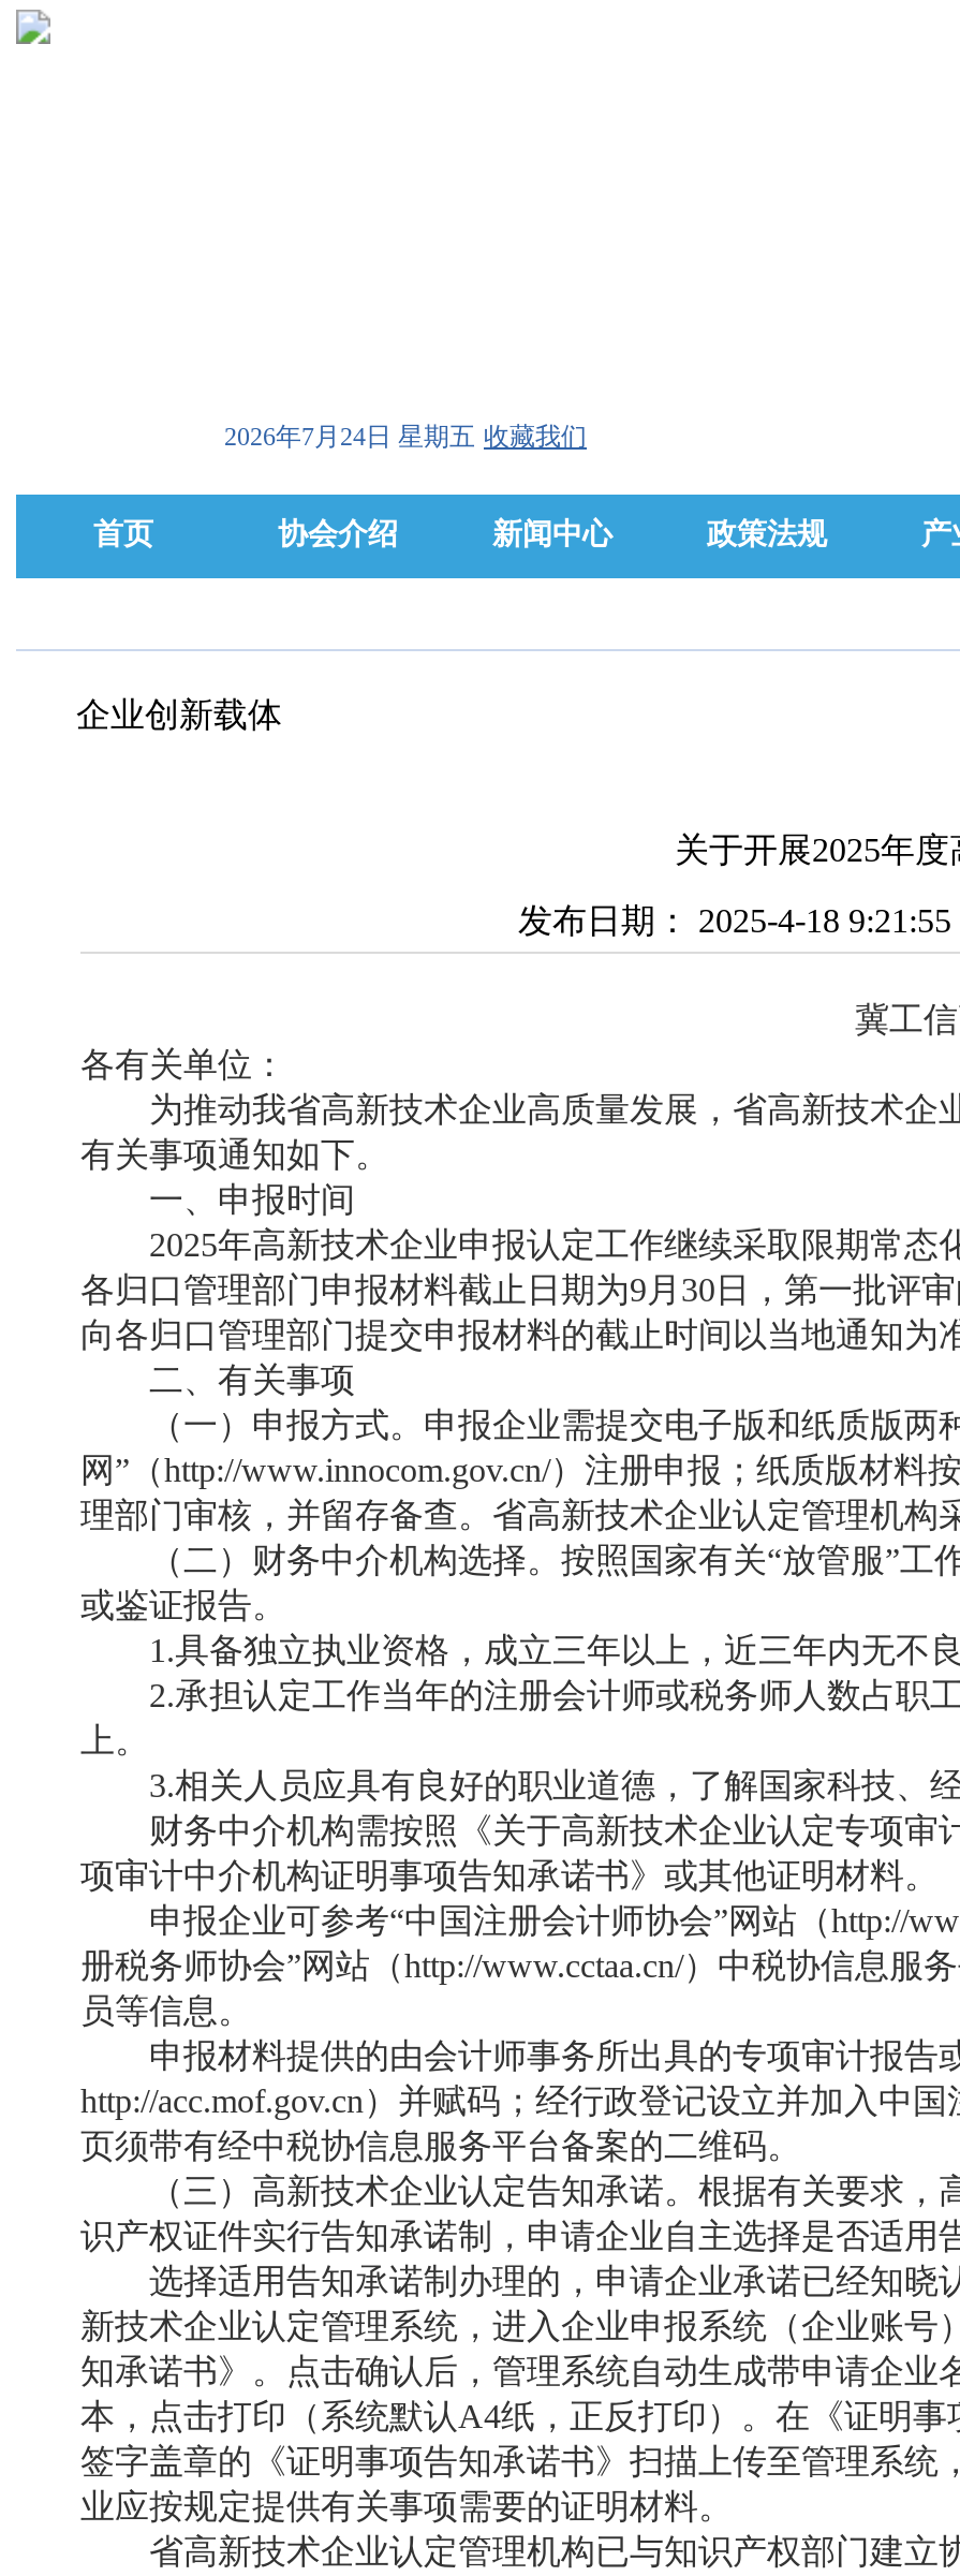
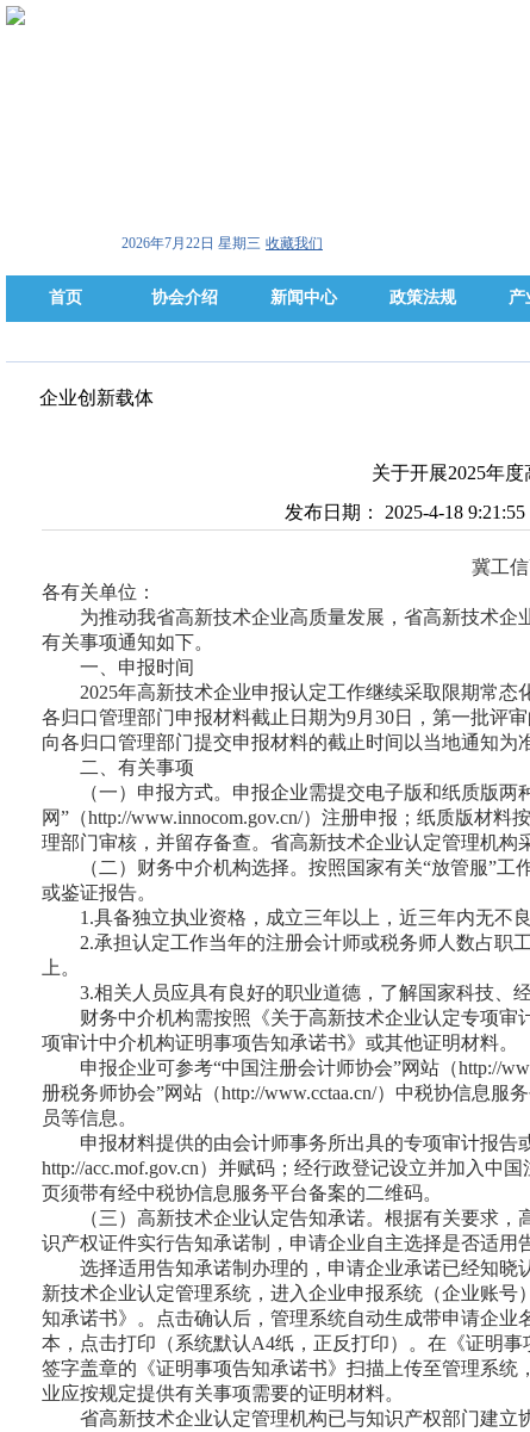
[224,422,587,452] 2026年7月24日 星期五 收藏我们 -> [121,235,323,252] 2026年7月22日 星期三 收藏我们

